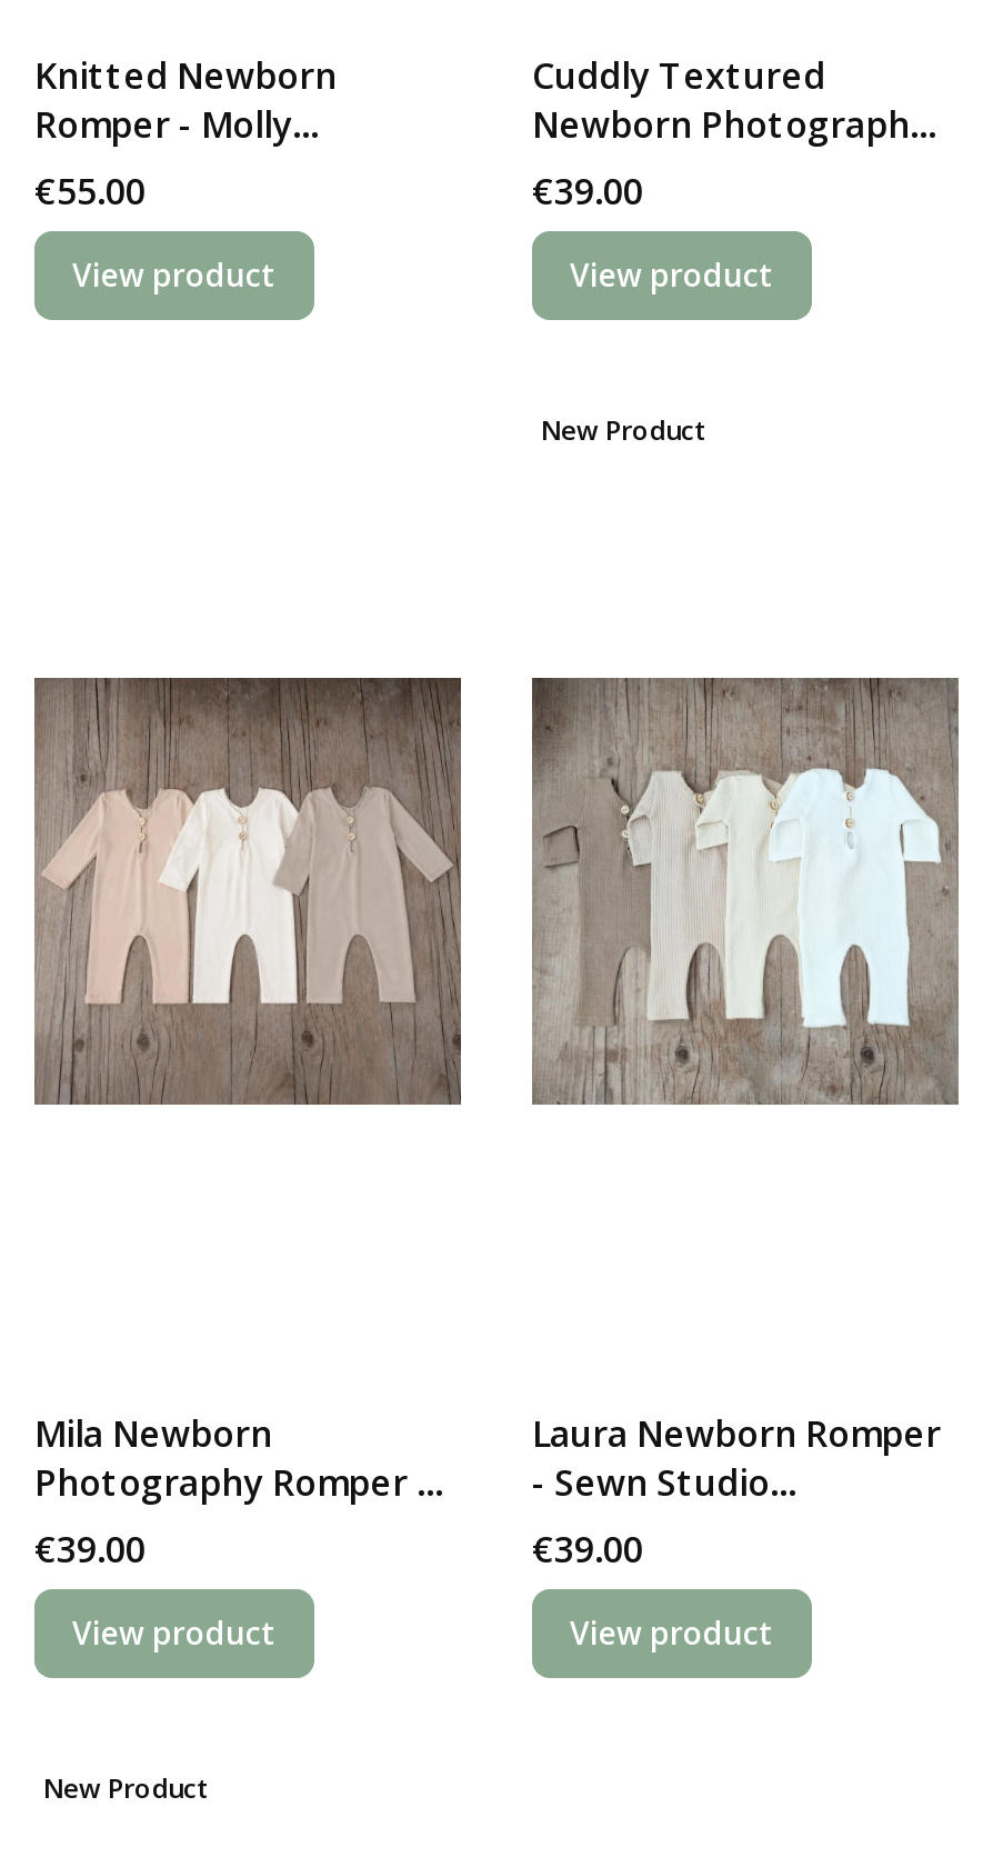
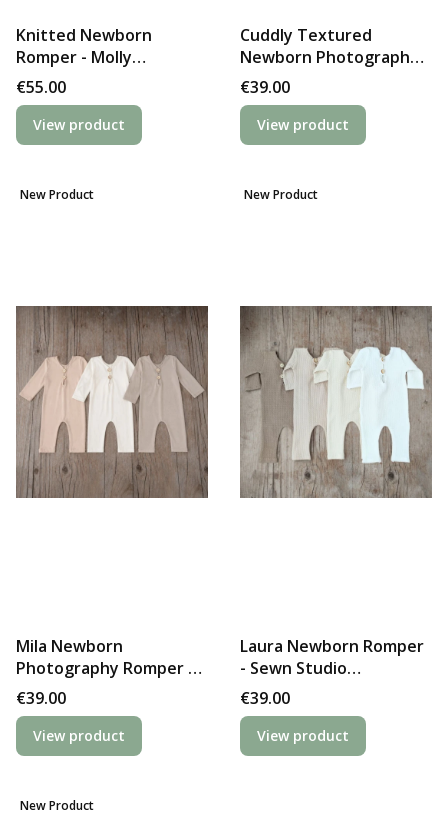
none -> [20,186,94,203] New Product

